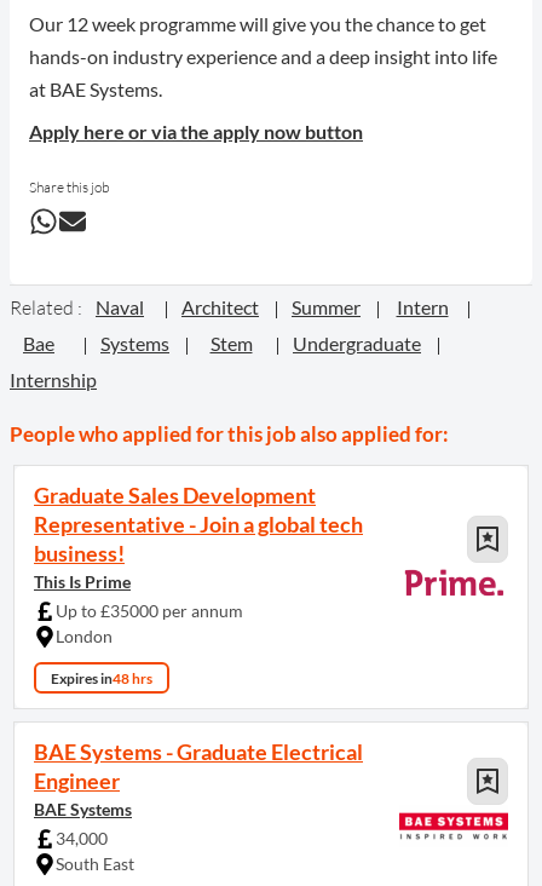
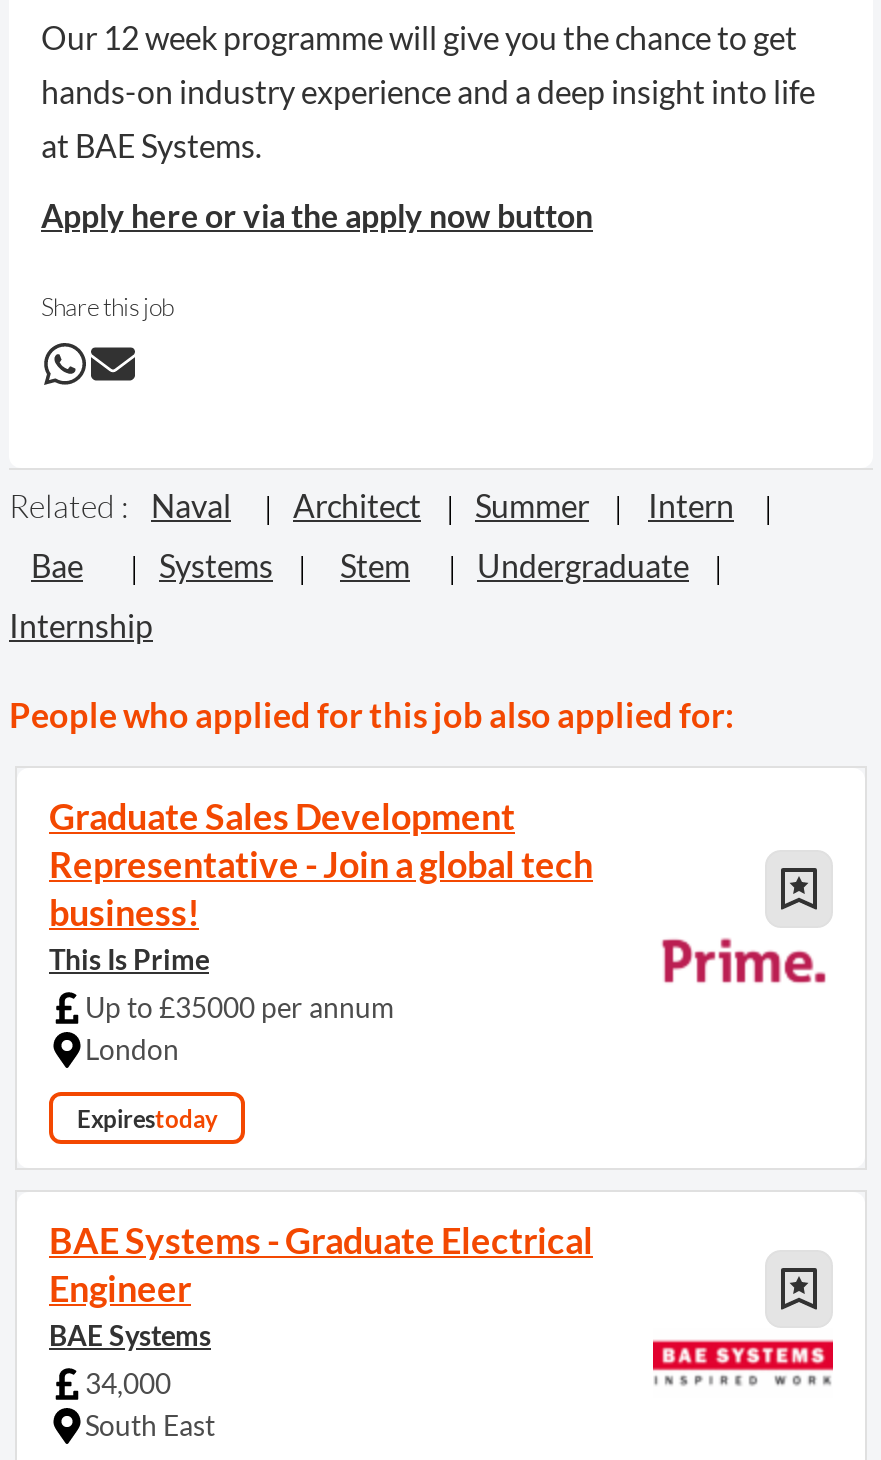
[51,669,152,687] Expires in48 hrs -> [77,1103,217,1133] Expirestoday

